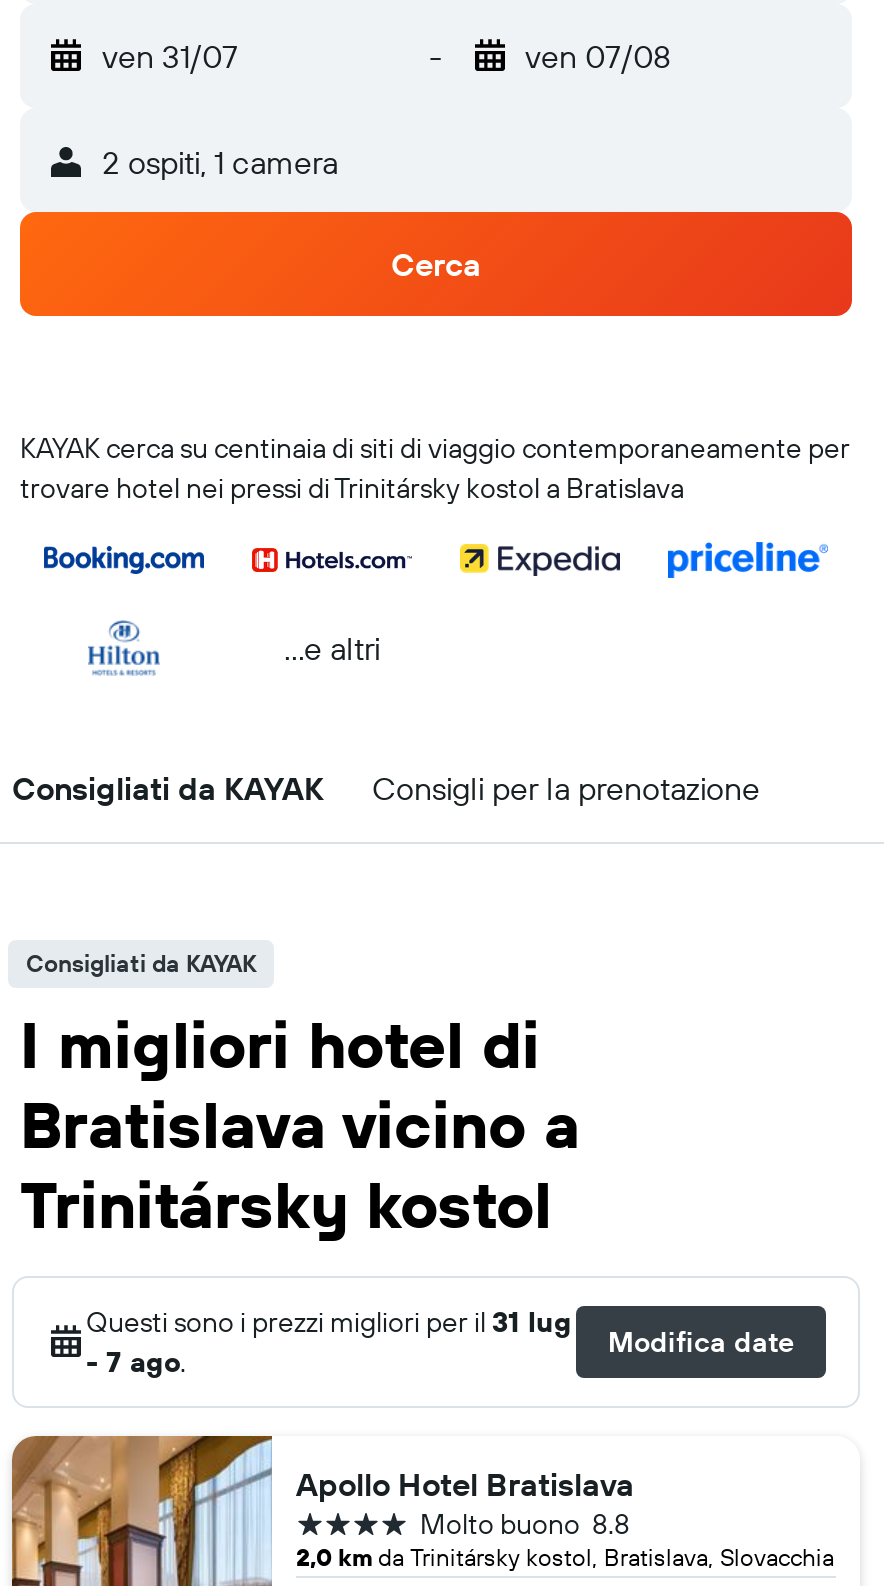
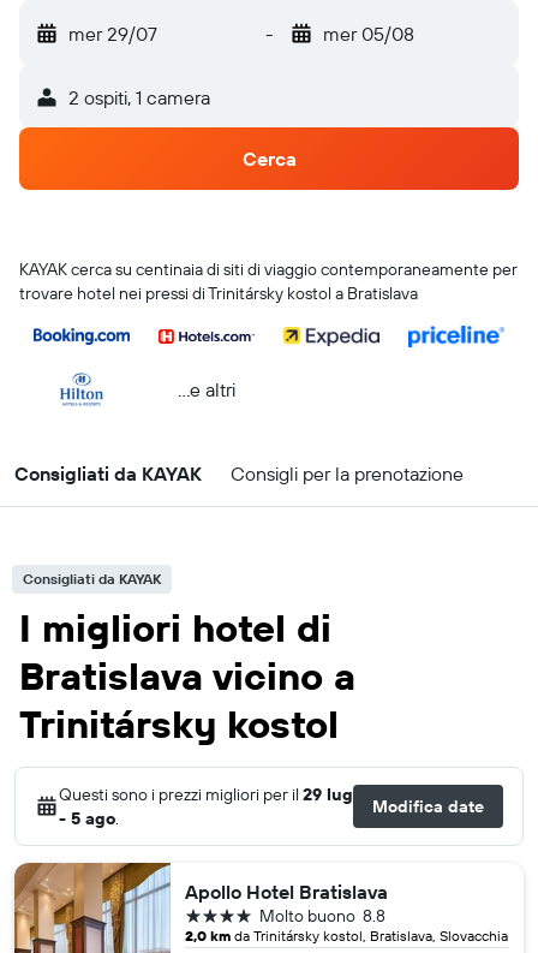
[102,36,238,76] ven 31/07 -> [68,22,157,46] mer 29/07
[525,36,671,76] ven 07/08 -> [322,22,414,46] mer 05/08
[86,1304,572,1340] Questi sono i prezzi migliori per il 31 lug -> [59,784,353,805] Questi sono i prezzi migliori per il 29 lug
[86,1344,186,1380] - 7 ago. -> [59,808,119,829] - 5 ago.

